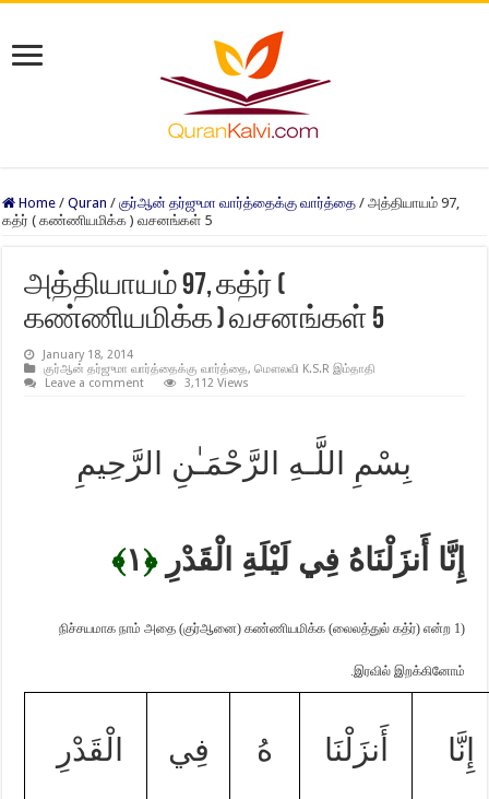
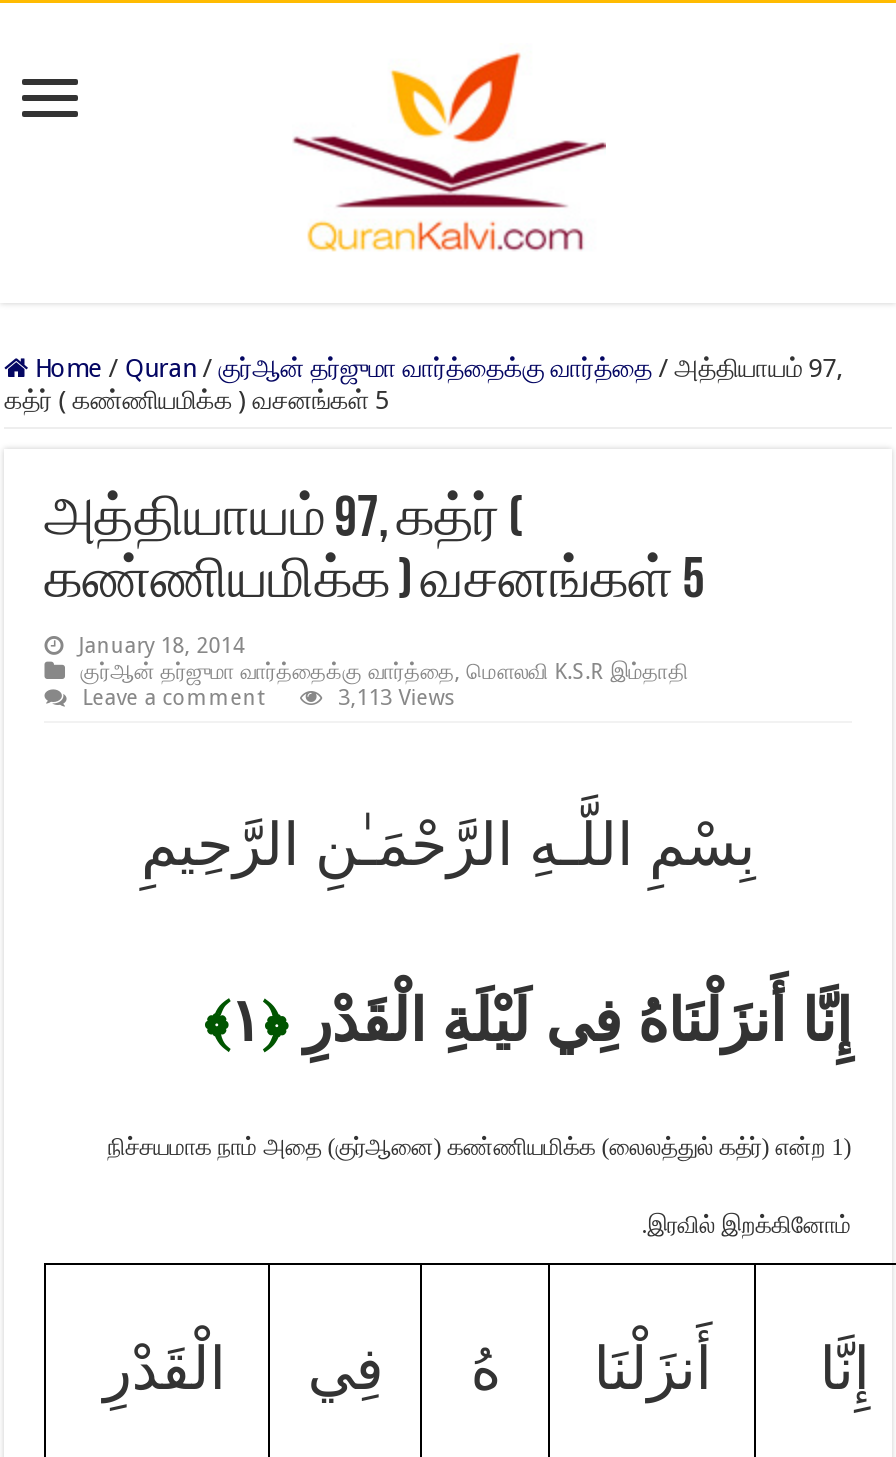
[185,376,249,390] 3,112 Views -> [338,685,456,711] 3,113 Views

